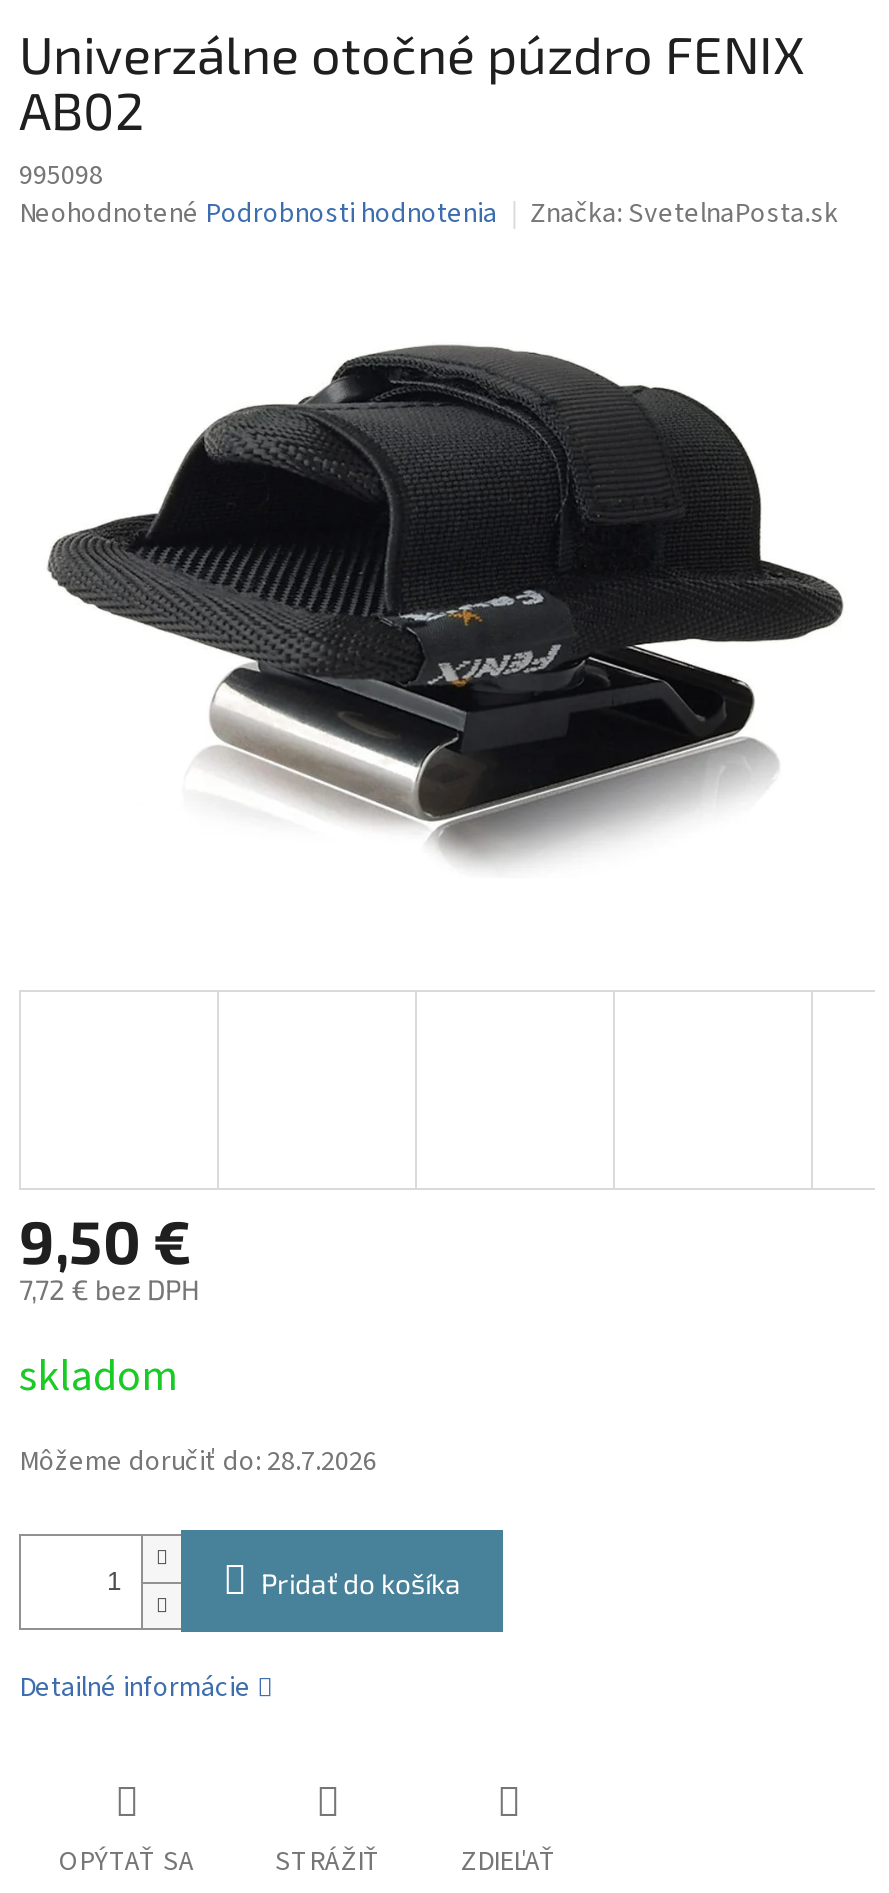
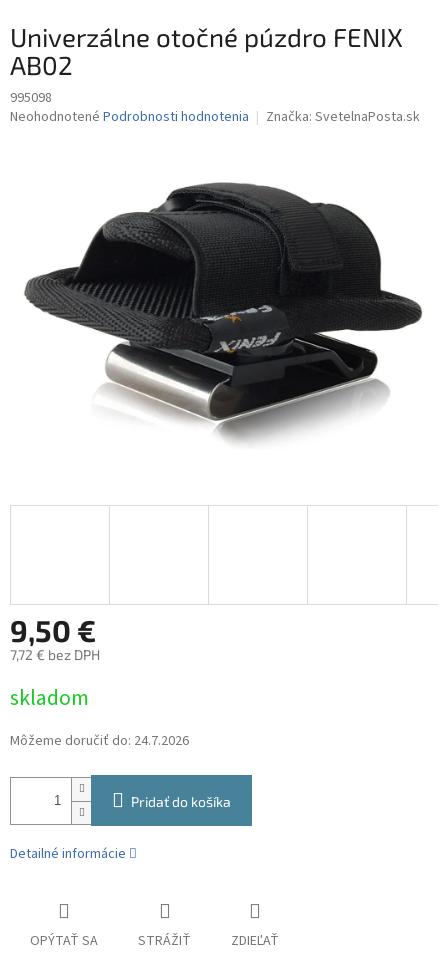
[19,1443,377,1483] Môžeme doručiť do: 28.7.2026 -> [10,731,189,751] Môžeme doručiť do: 24.7.2026

